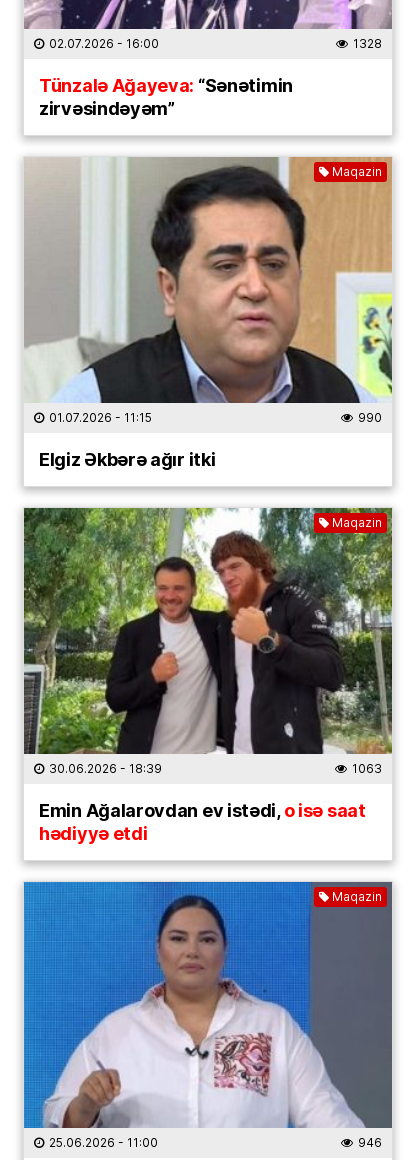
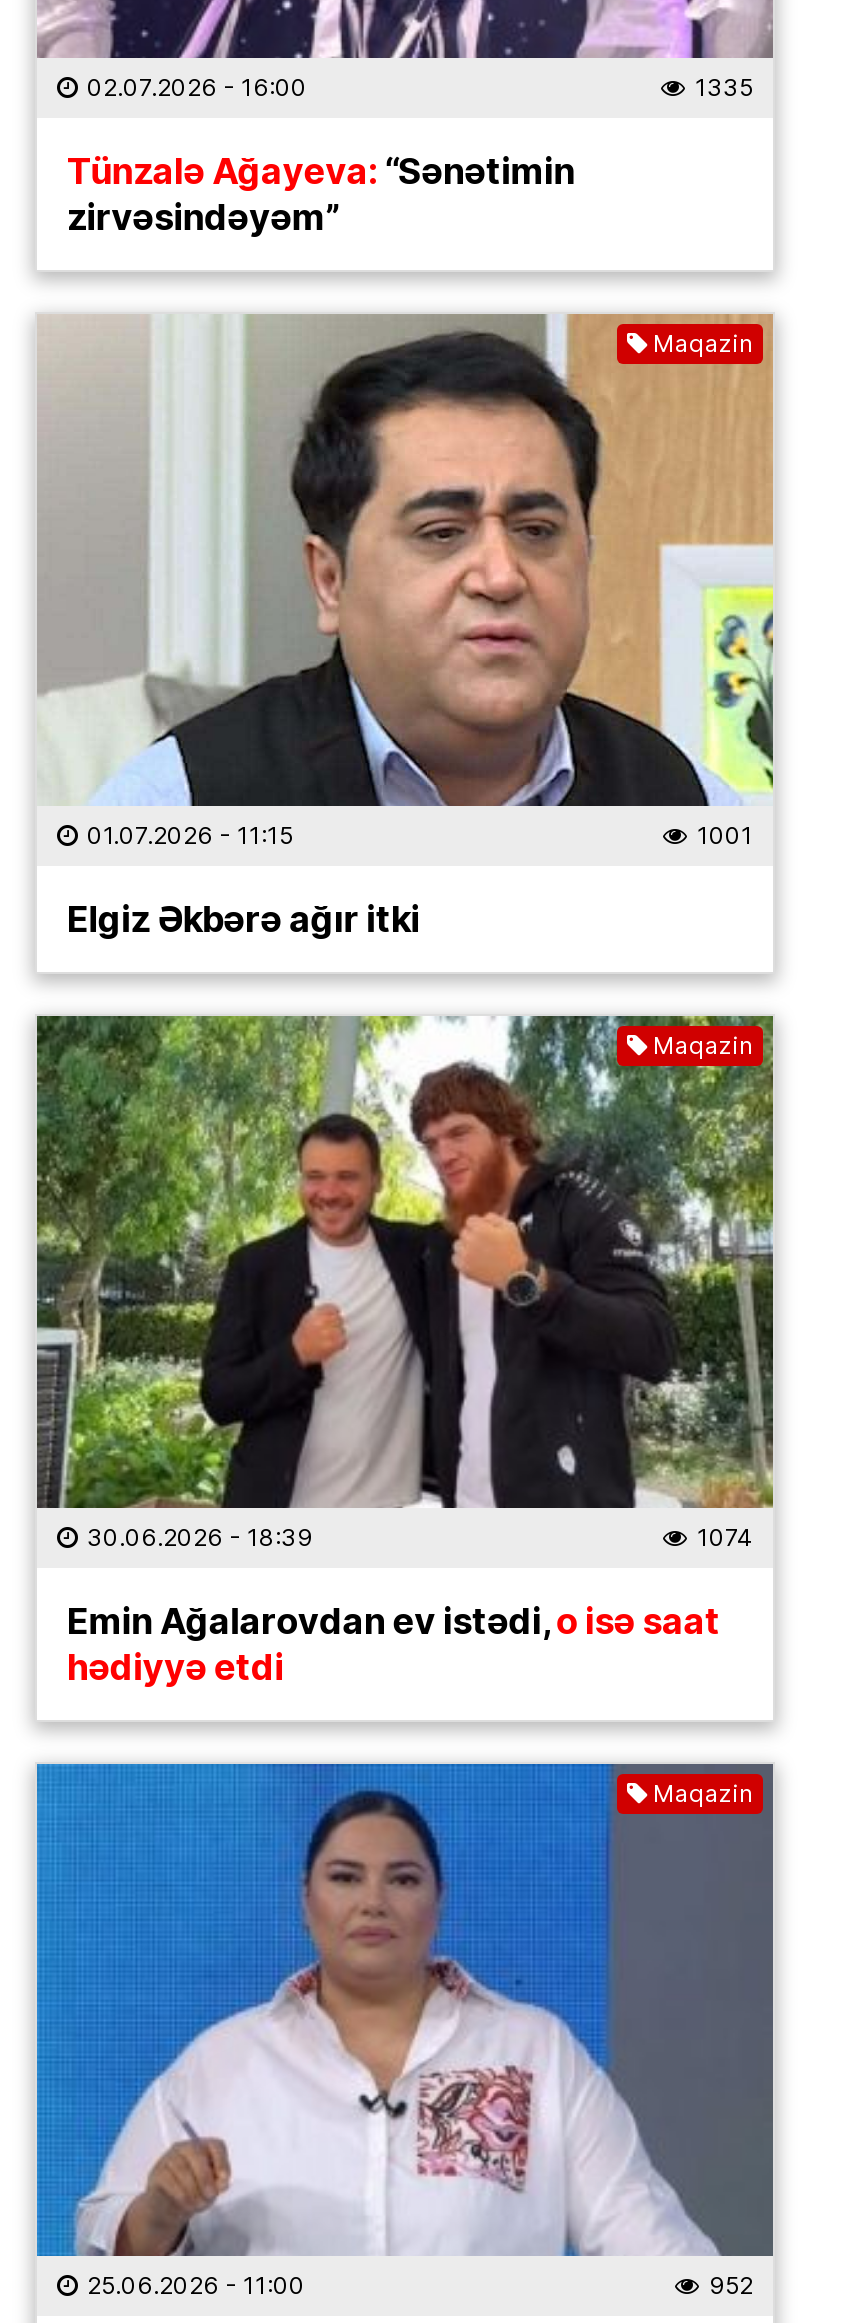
[353,35,382,52] 1328 -> [695,70,753,104] 1335
[358,409,382,426] 990 -> [697,818,753,852] 1001
[352,760,382,777] 1063 -> [697,1520,753,1554] 1074
[358,1134,382,1151] 946 -> [709,2268,753,2302] 952

